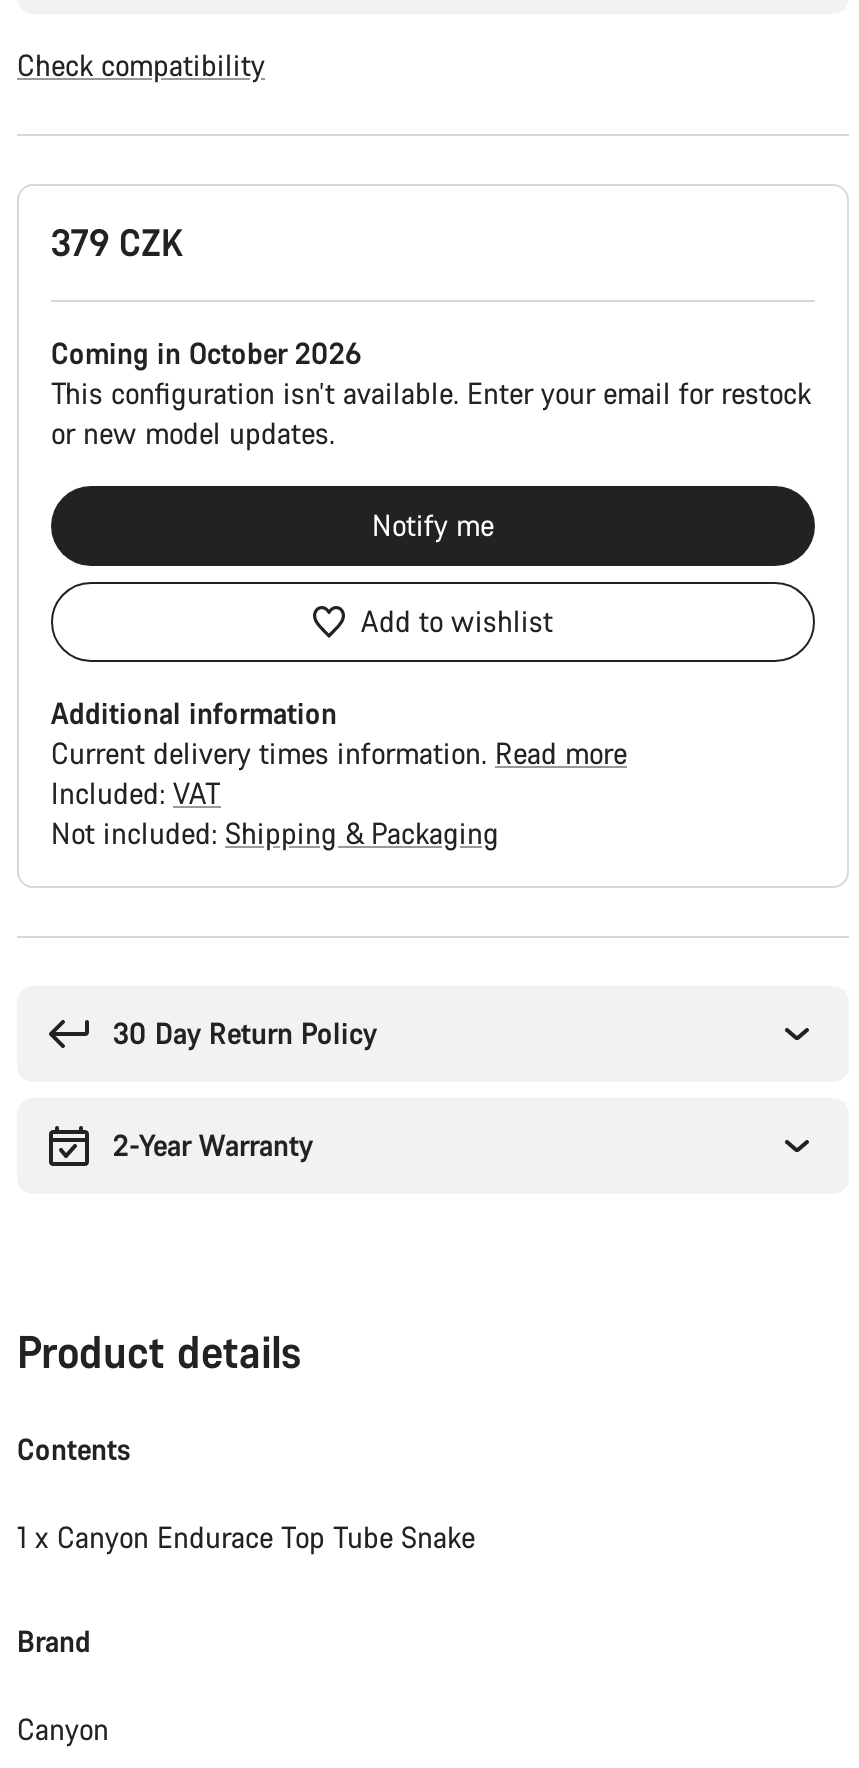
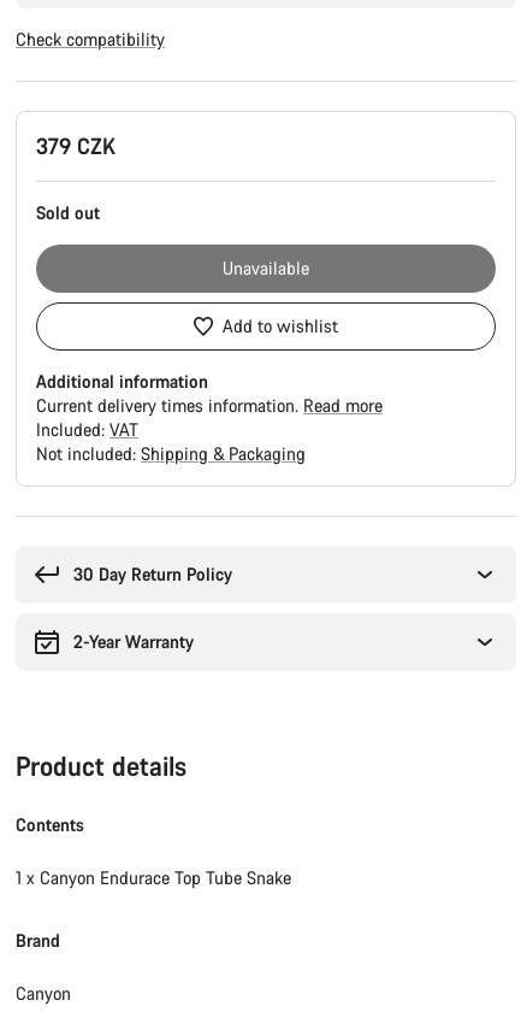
[51,334,811,452] Coming in October 2026 | This configuration isn’t available. Enter your email for restock | or new model updates. -> [36,201,100,224] Sold out
[372,506,494,544] Notify me -> [223,257,309,279] Unavailable

